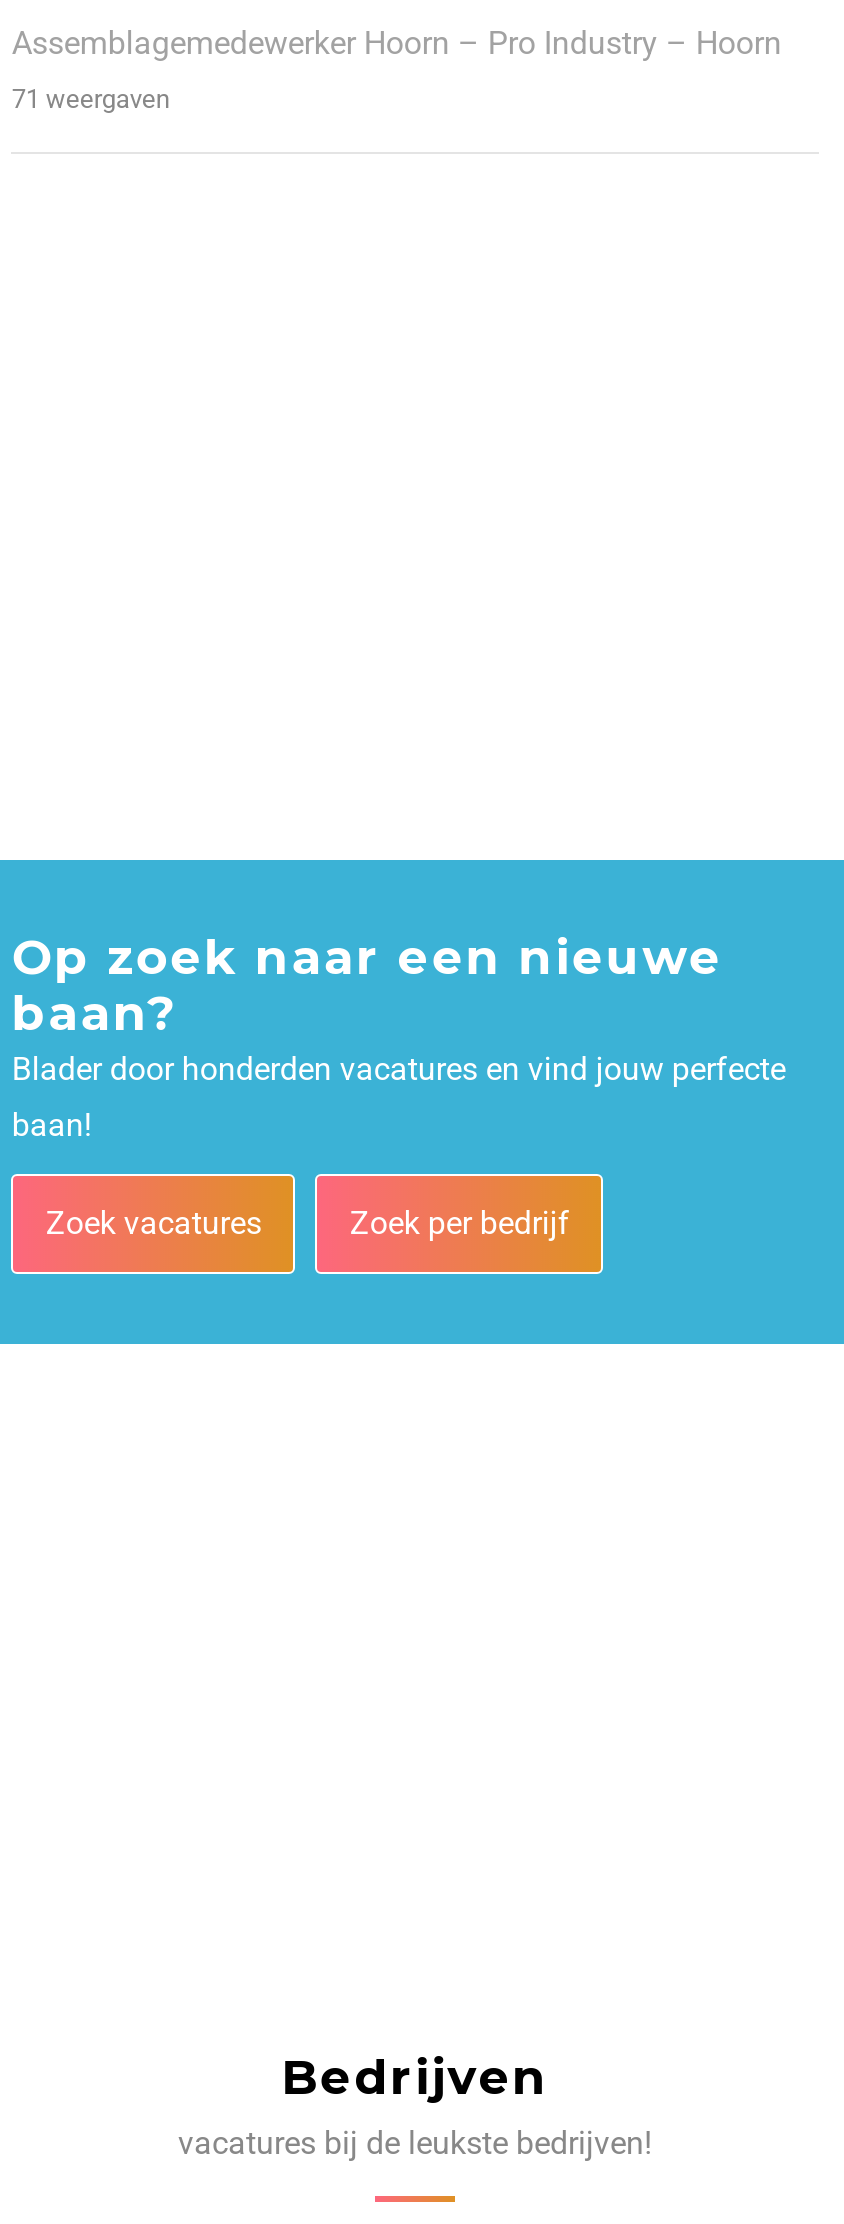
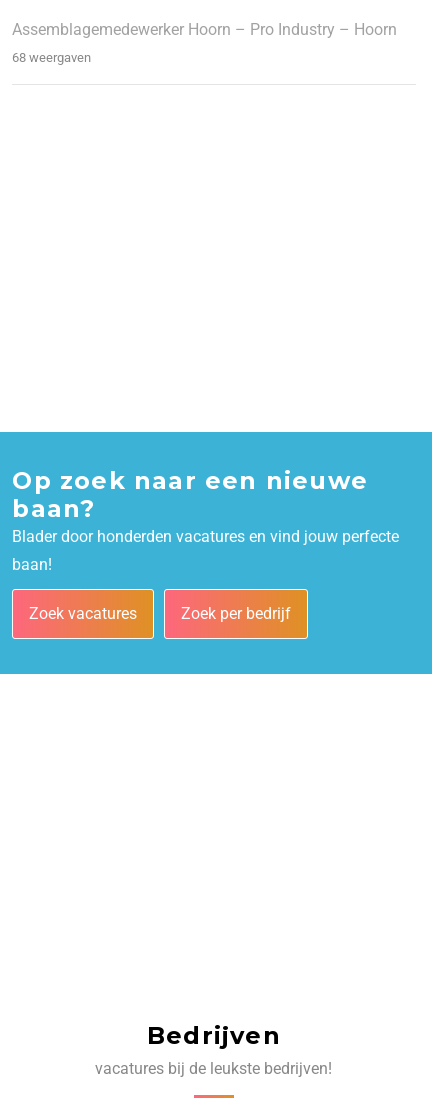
[12,85,170,115] 71 weergaven -> [12,50,91,65] 68 weergaven

